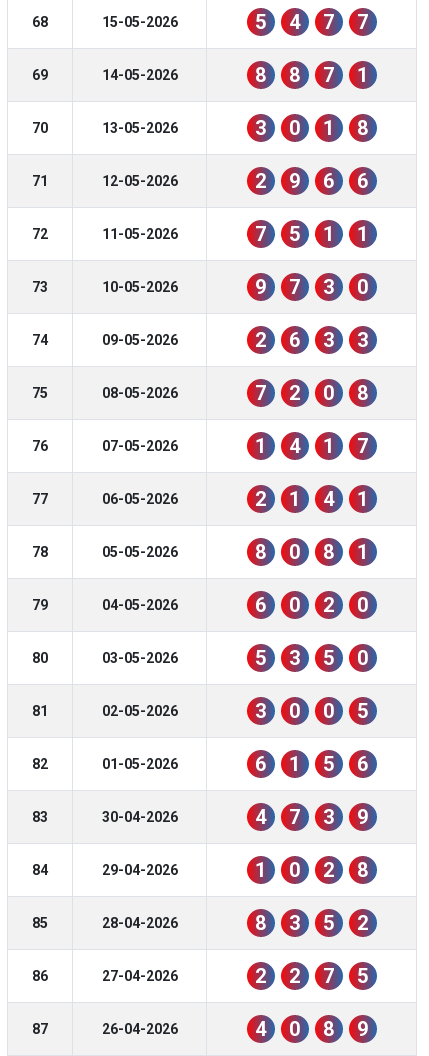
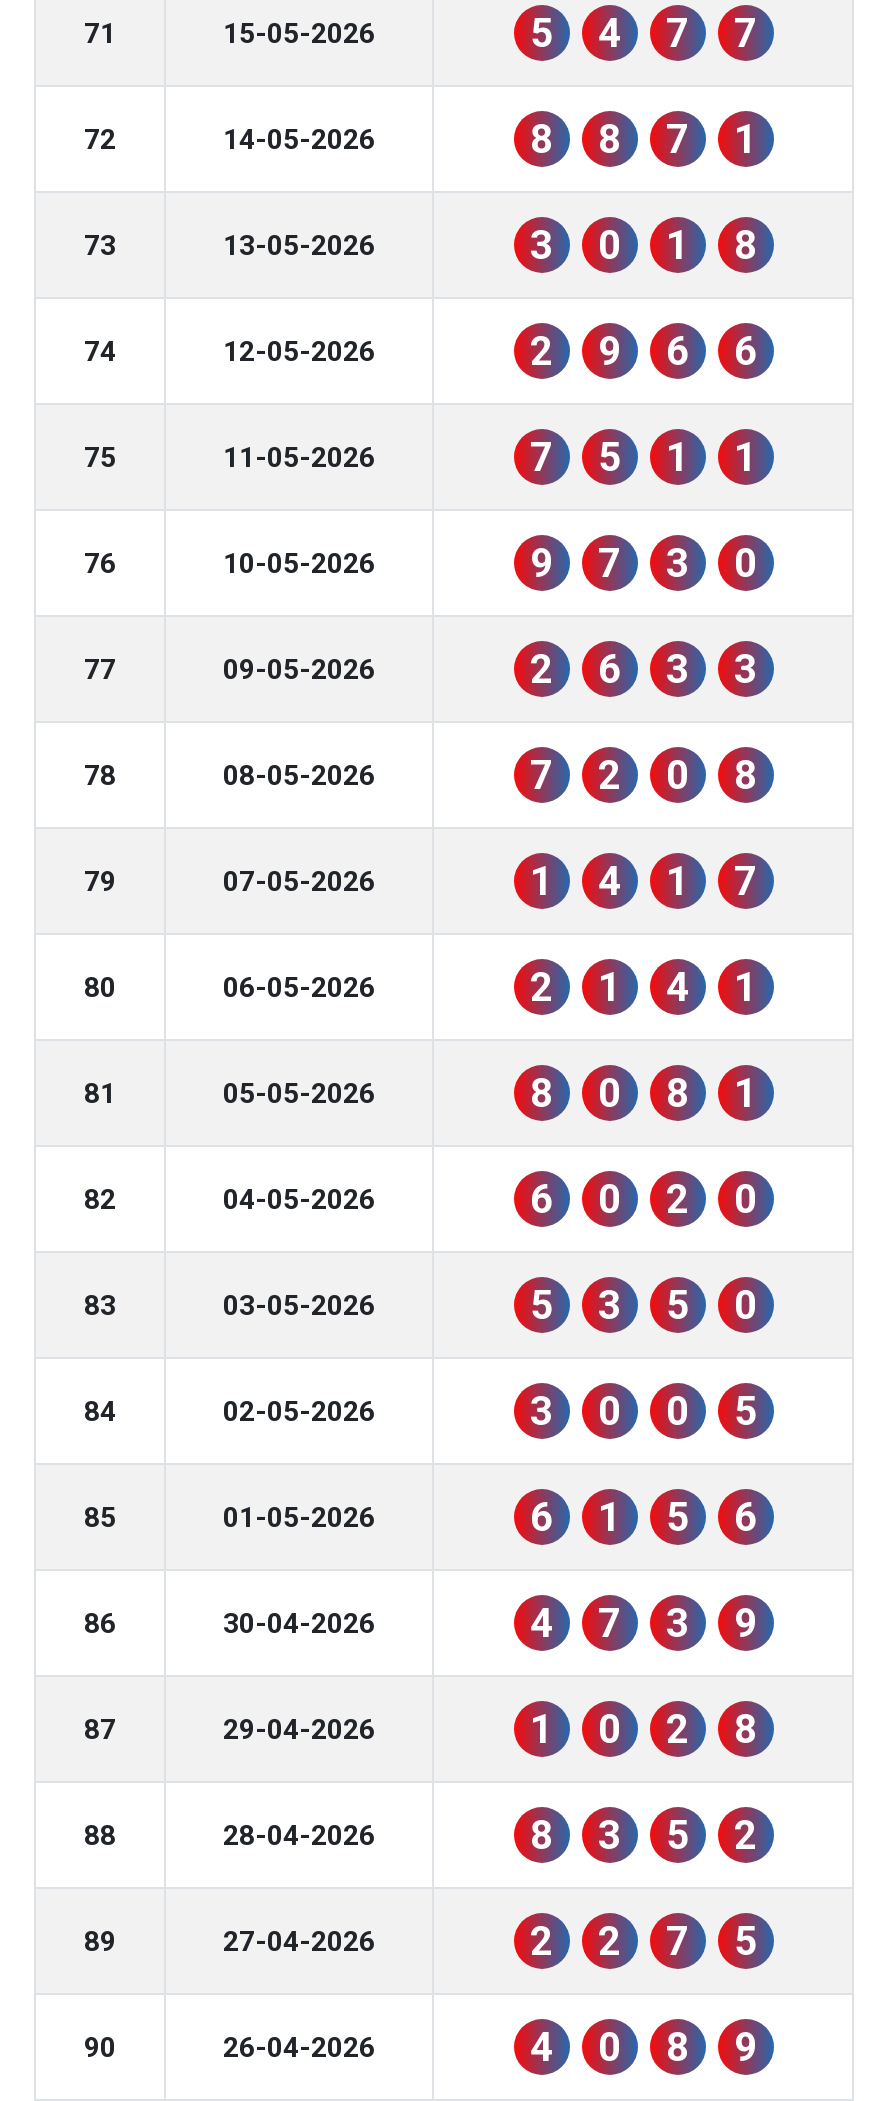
[32,14,48,30] 68 -> [84,17,116,49] 71
[32,67,48,83] 69 -> [84,123,116,155] 72
[32,120,48,136] 70 -> [84,229,116,261] 73
[32,173,48,189] 71 -> [84,335,116,367] 74
[32,226,48,242] 72 -> [84,441,116,473] 75
[32,279,48,295] 73 -> [84,547,116,579] 76
[32,332,48,348] 74 -> [84,653,116,685] 77
[32,385,48,401] 75 -> [84,759,116,791] 78
[32,438,48,454] 76 -> [84,865,116,897] 79
[32,491,48,507] 77 -> [84,971,116,1003] 80
[32,544,48,560] 78 -> [84,1077,116,1109] 81
[32,597,48,613] 79 -> [84,1183,116,1215] 82
[32,650,48,666] 80 -> [84,1289,116,1321] 83
[32,703,48,719] 81 -> [84,1395,116,1427] 84
[32,756,48,772] 82 -> [84,1501,116,1533] 85
[32,809,48,825] 83 -> [84,1607,116,1639] 86
[32,862,48,878] 84 -> [84,1713,116,1745] 87
[32,915,48,931] 85 -> [84,1819,116,1851] 88
[32,968,48,984] 86 -> [84,1925,116,1957] 89
[32,1021,48,1037] 87 -> [84,2031,116,2063] 90

